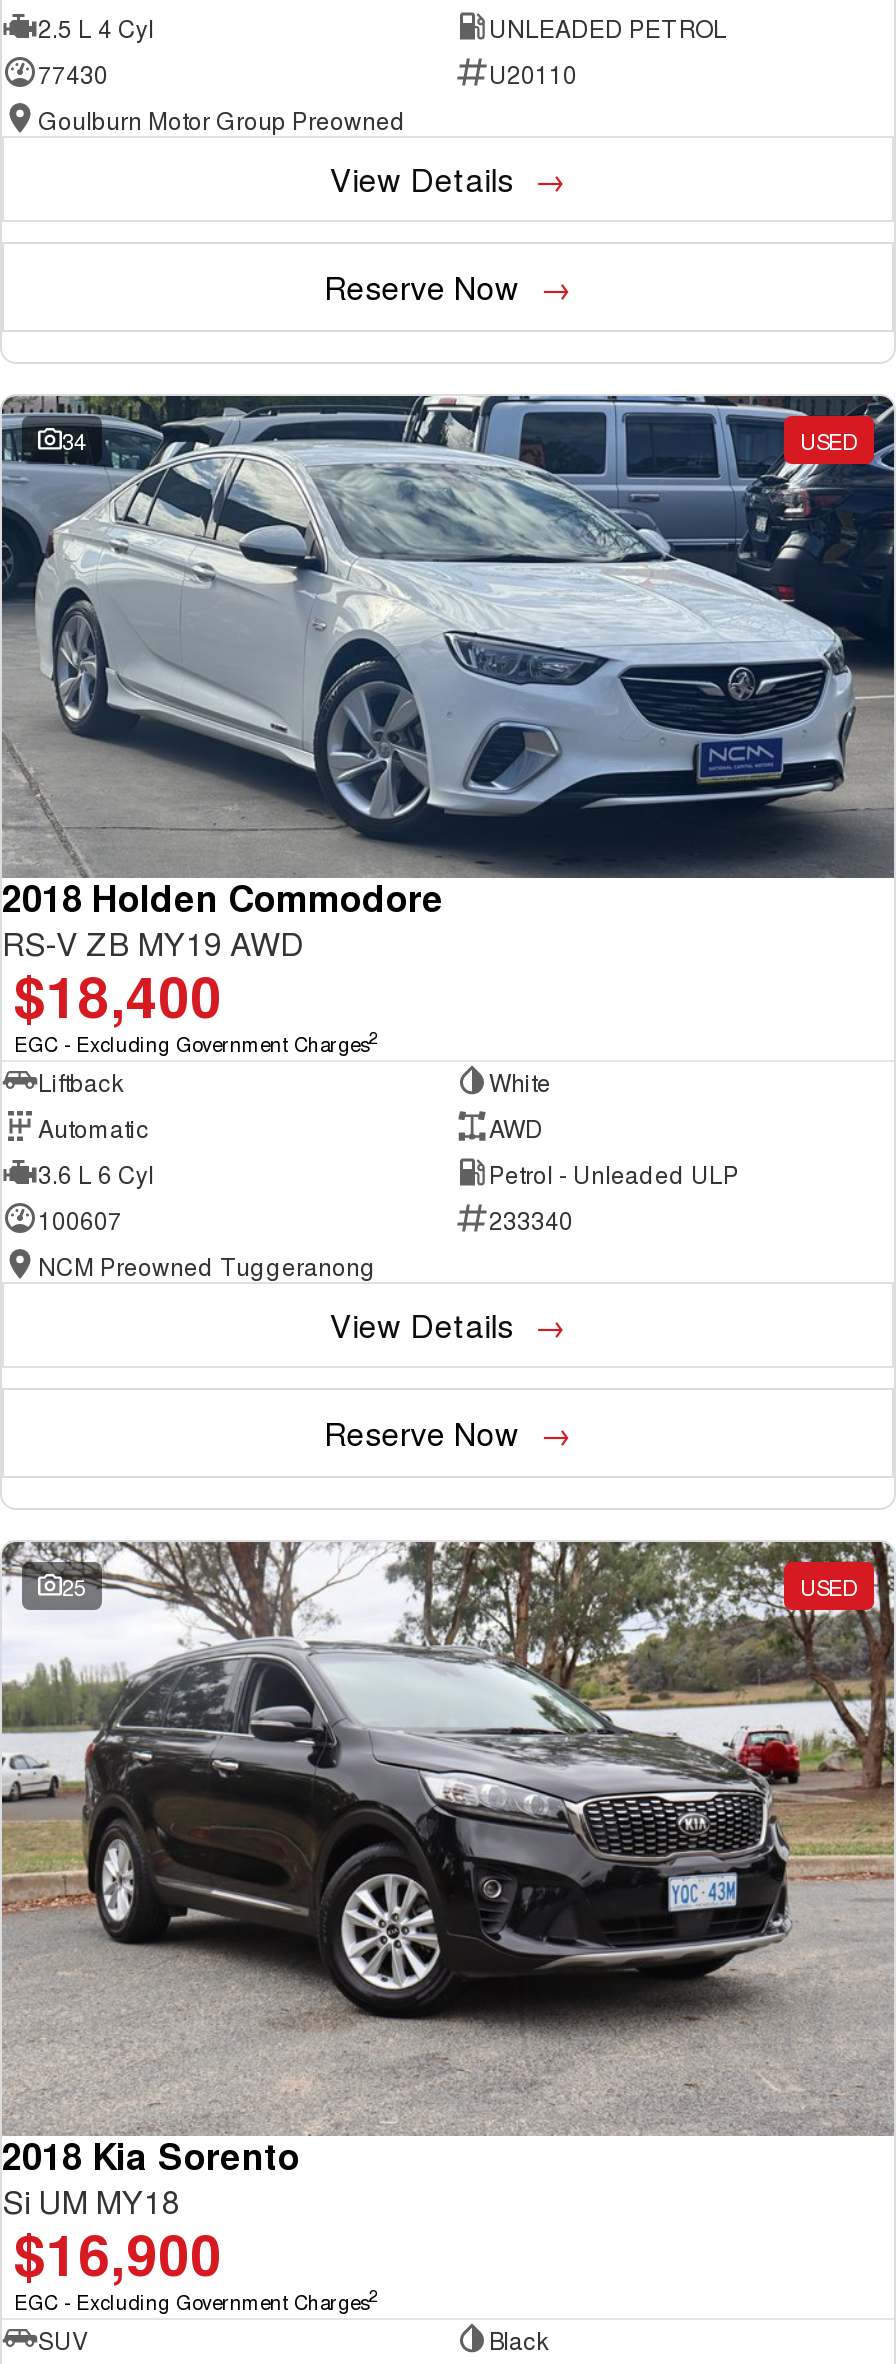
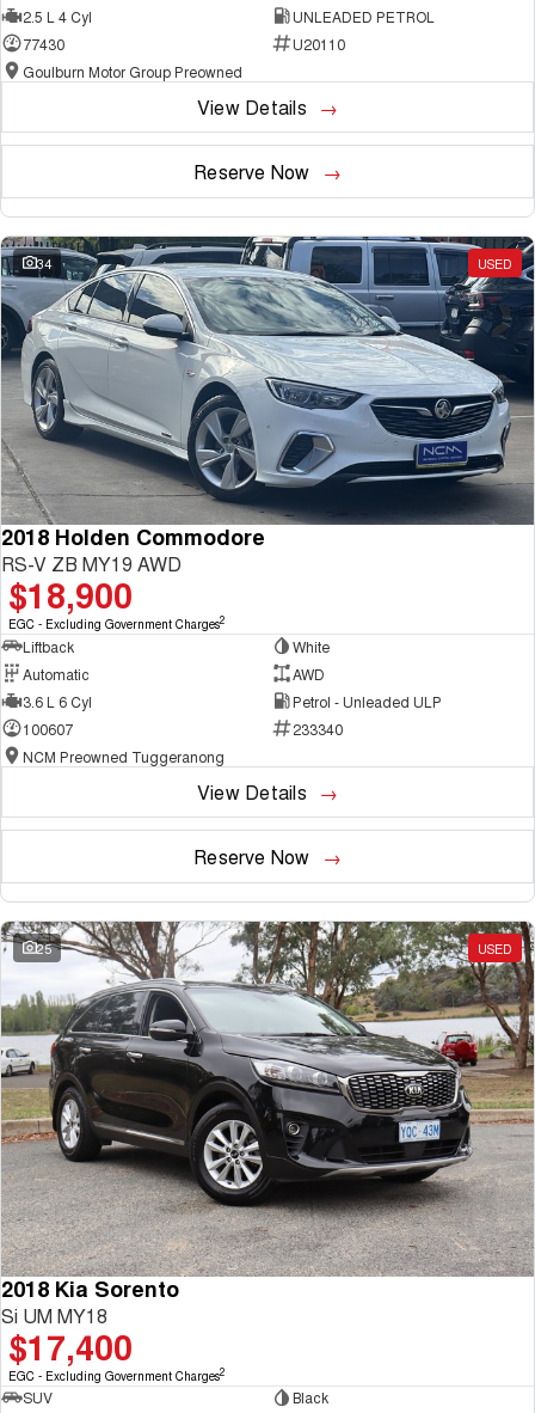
[14,954,222,1036] $18,400 -> [8,570,133,619] $18,900
[14,2212,222,2294] $16,900 -> [8,1322,133,1371] $17,400

